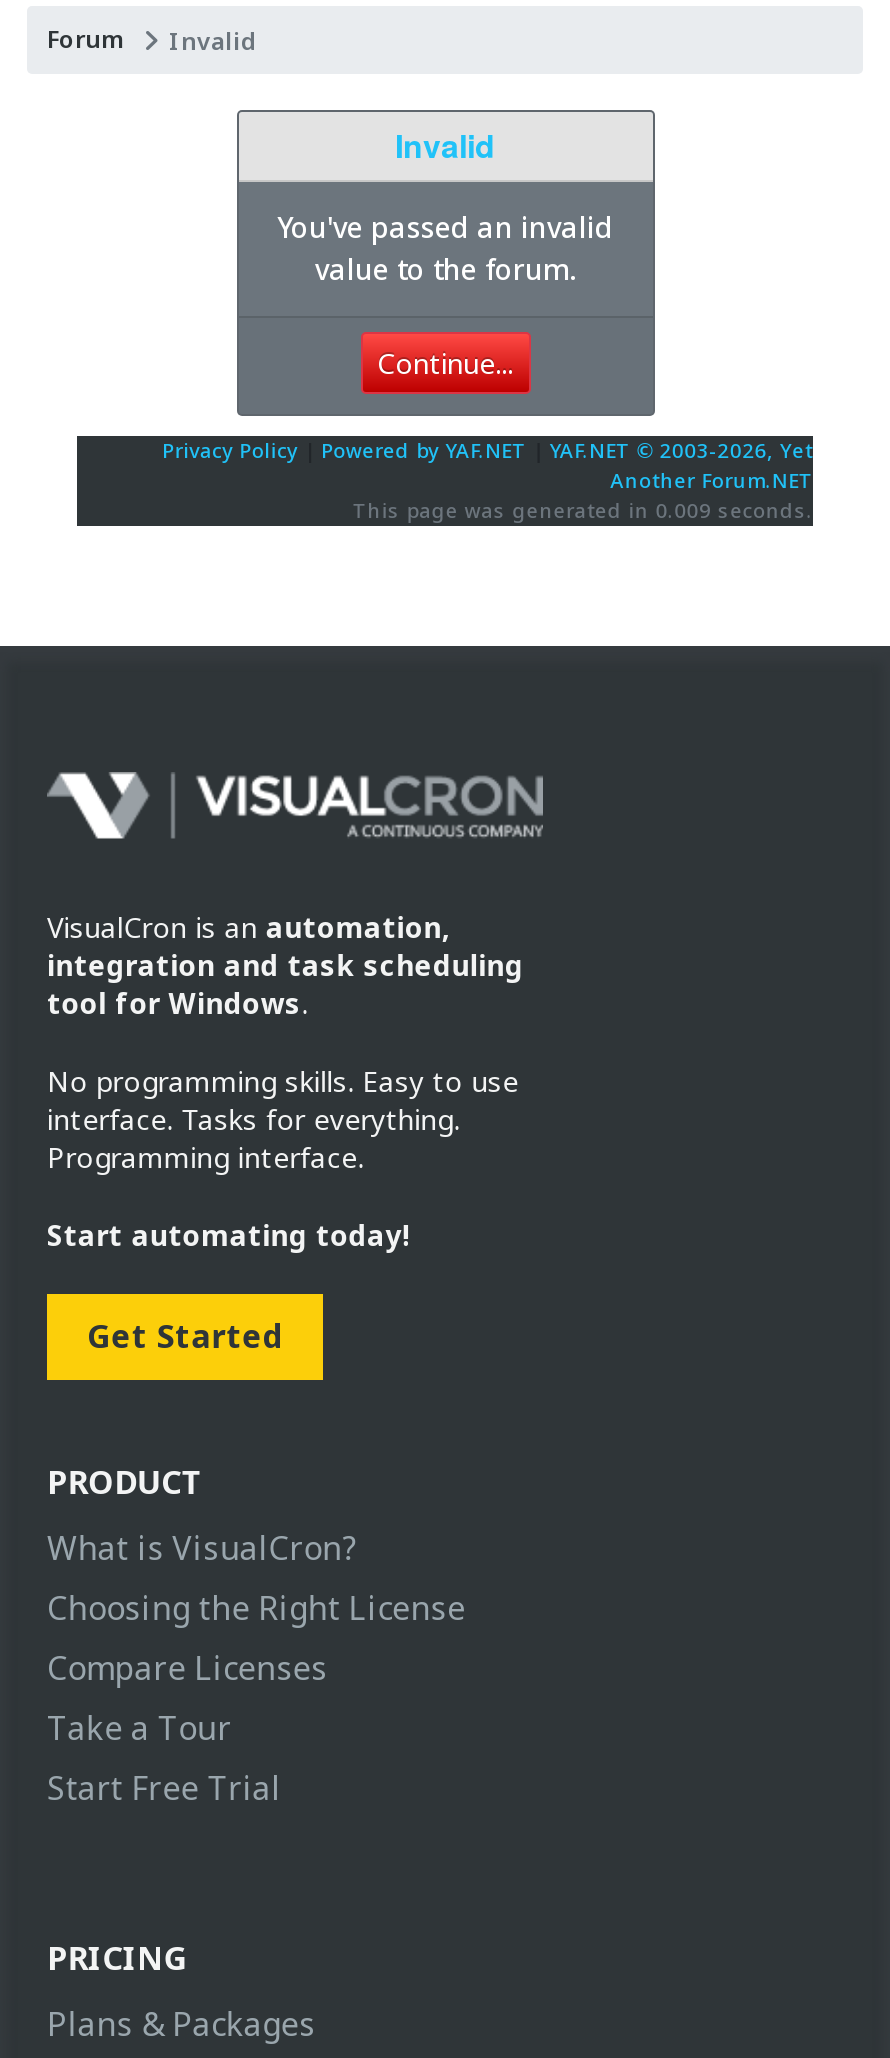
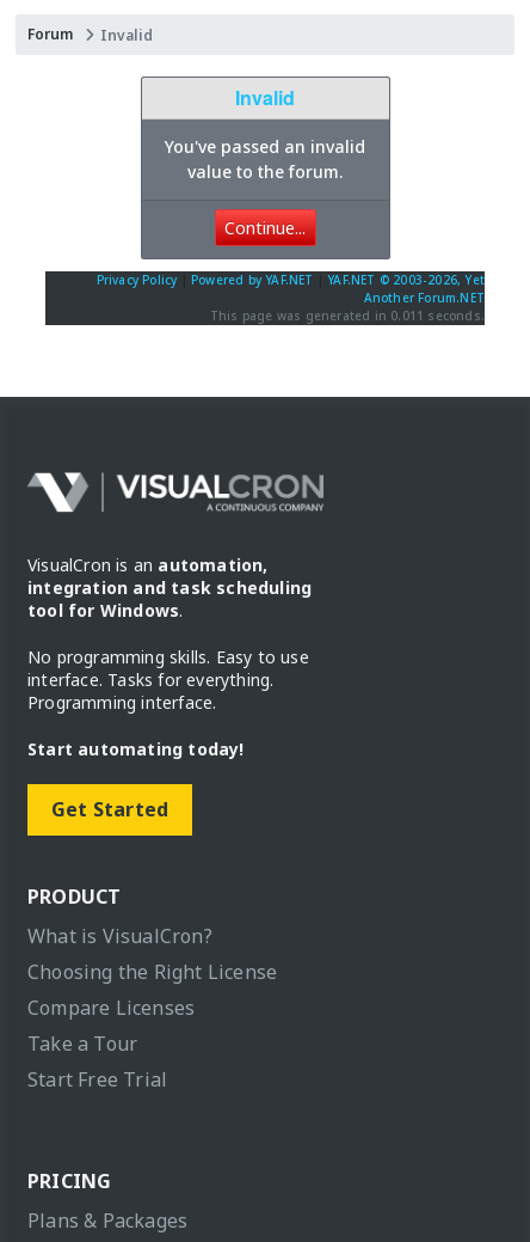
[353,495,813,523] This page was generated in 0.009 seconds. -> [210,307,485,323] This page was generated in 0.011 seconds.

